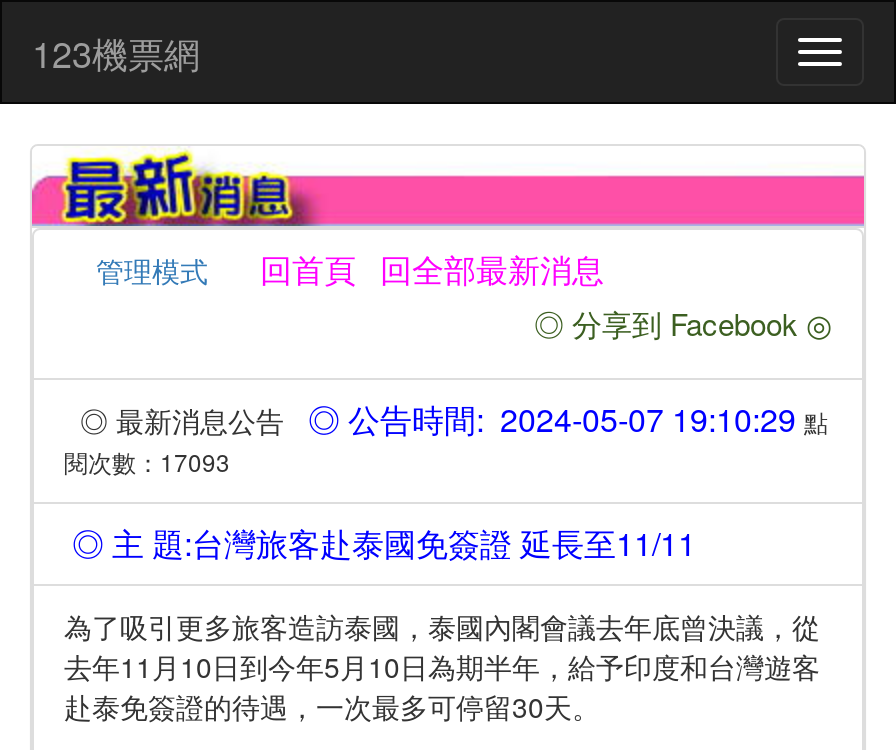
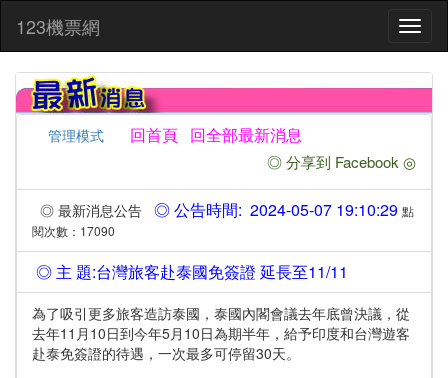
[64,444,276,478] 閱次數：17093 -> [32,222,138,239] 閱次數：17090

